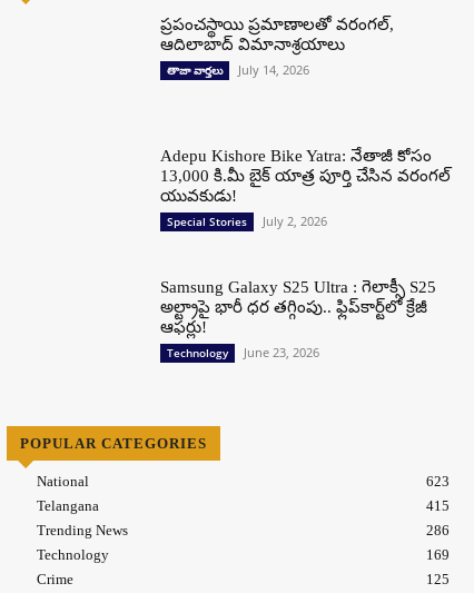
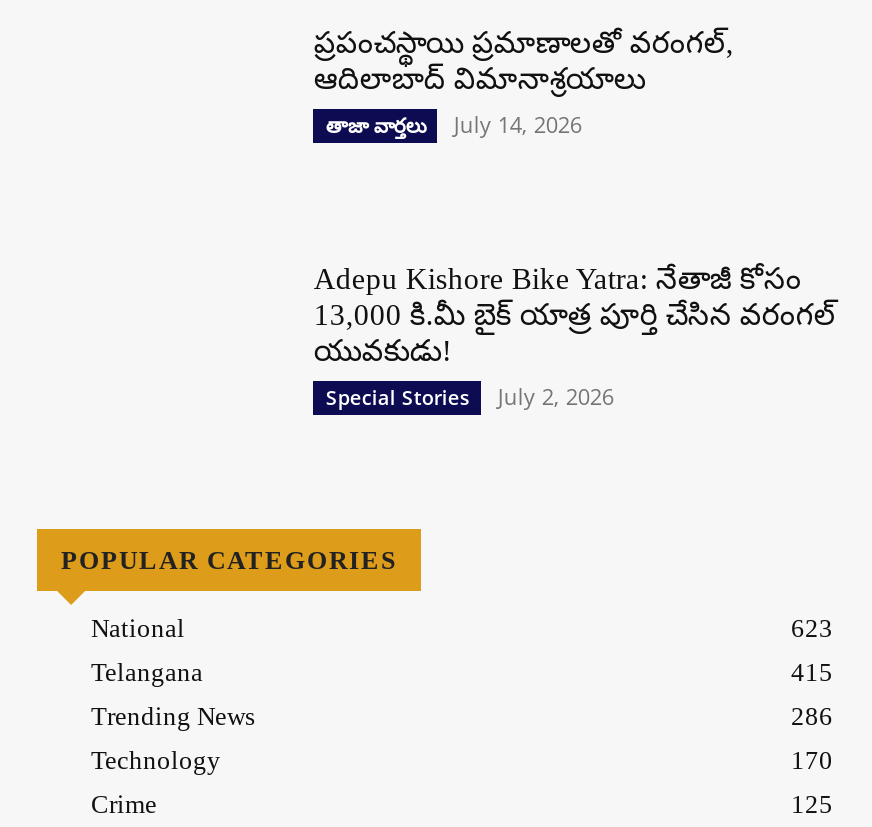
[161,278,437,360] Samsung Galaxy S25 Ultra : గెలాక్సీ S25 | అల్ట్రాపై భారీ ధర తగ్గింపు.. ఫ్లిప్‌కార్ట్‌లో క్రేజీ | ఆఫర్లు! | Technology | June 23, 2026 -> none
[426,546,450,563] 169 -> [791,745,833,775] 170

